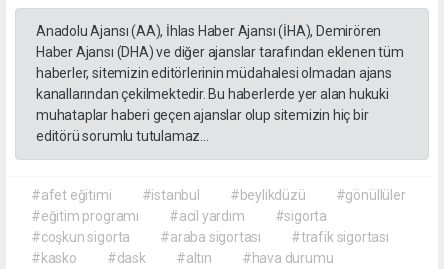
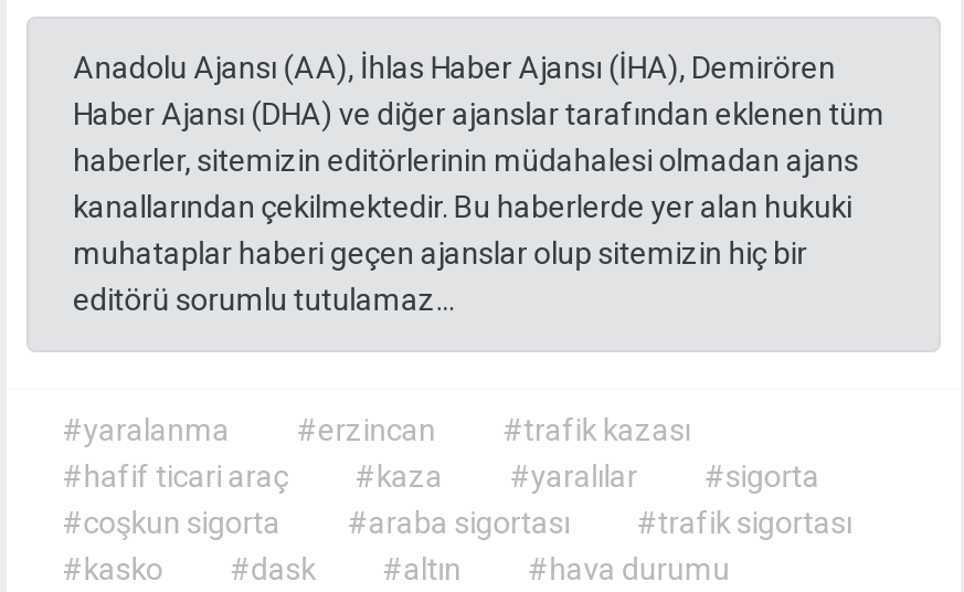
[31,187,406,224] #afet eğitimi | #istanbul | #beylikdüzü | #gönüllüler | #eğitim programı | #acil yardım -> [62,411,691,492] #yaralanma | #erzincan | #trafik kazası | #hafif ticari araç | #kaza | #yaralılar

